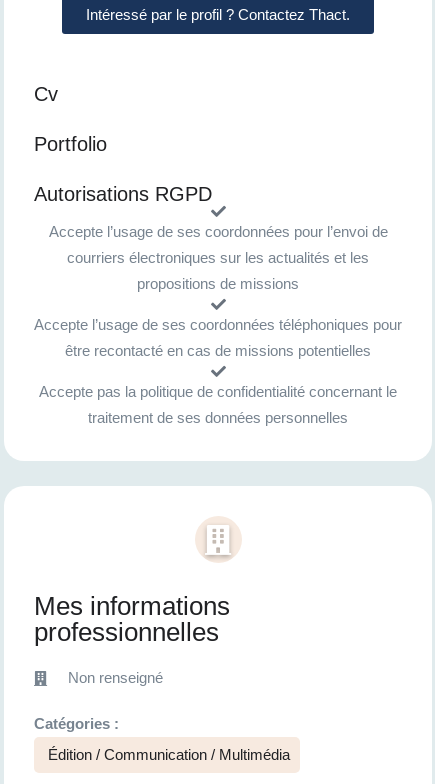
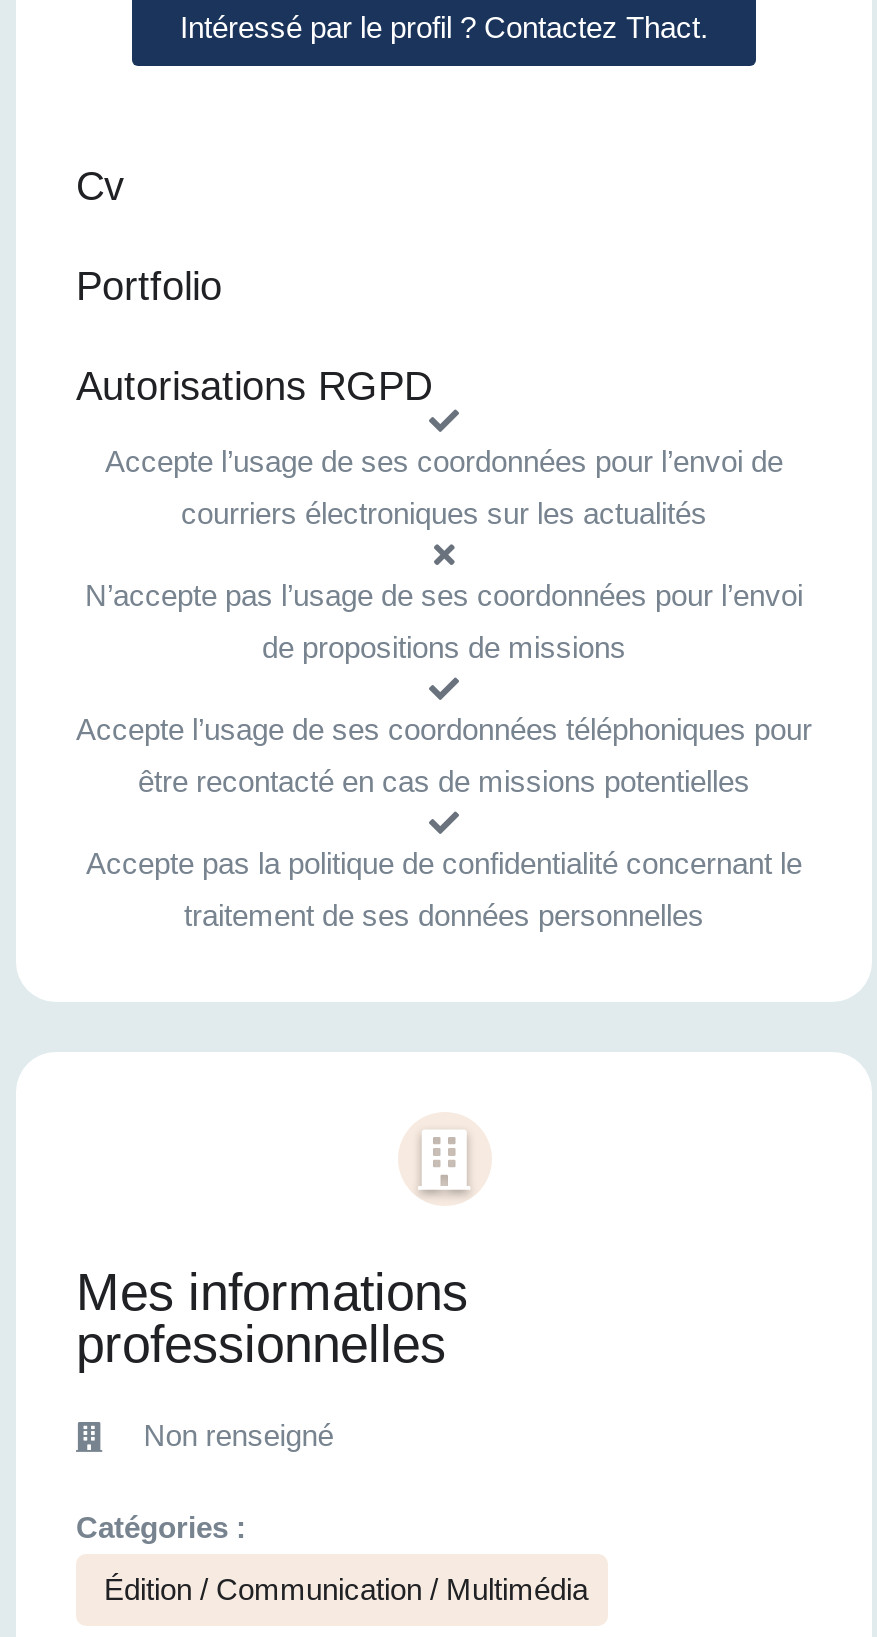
[67,249,369,292] courriers électroniques sur les actualités et les | propositions de missions -> [85,496,803,664] courriers électroniques sur les actualités | N’accepte pas l’usage de ses coordonnées pour l’envoi | de propositions de missions

